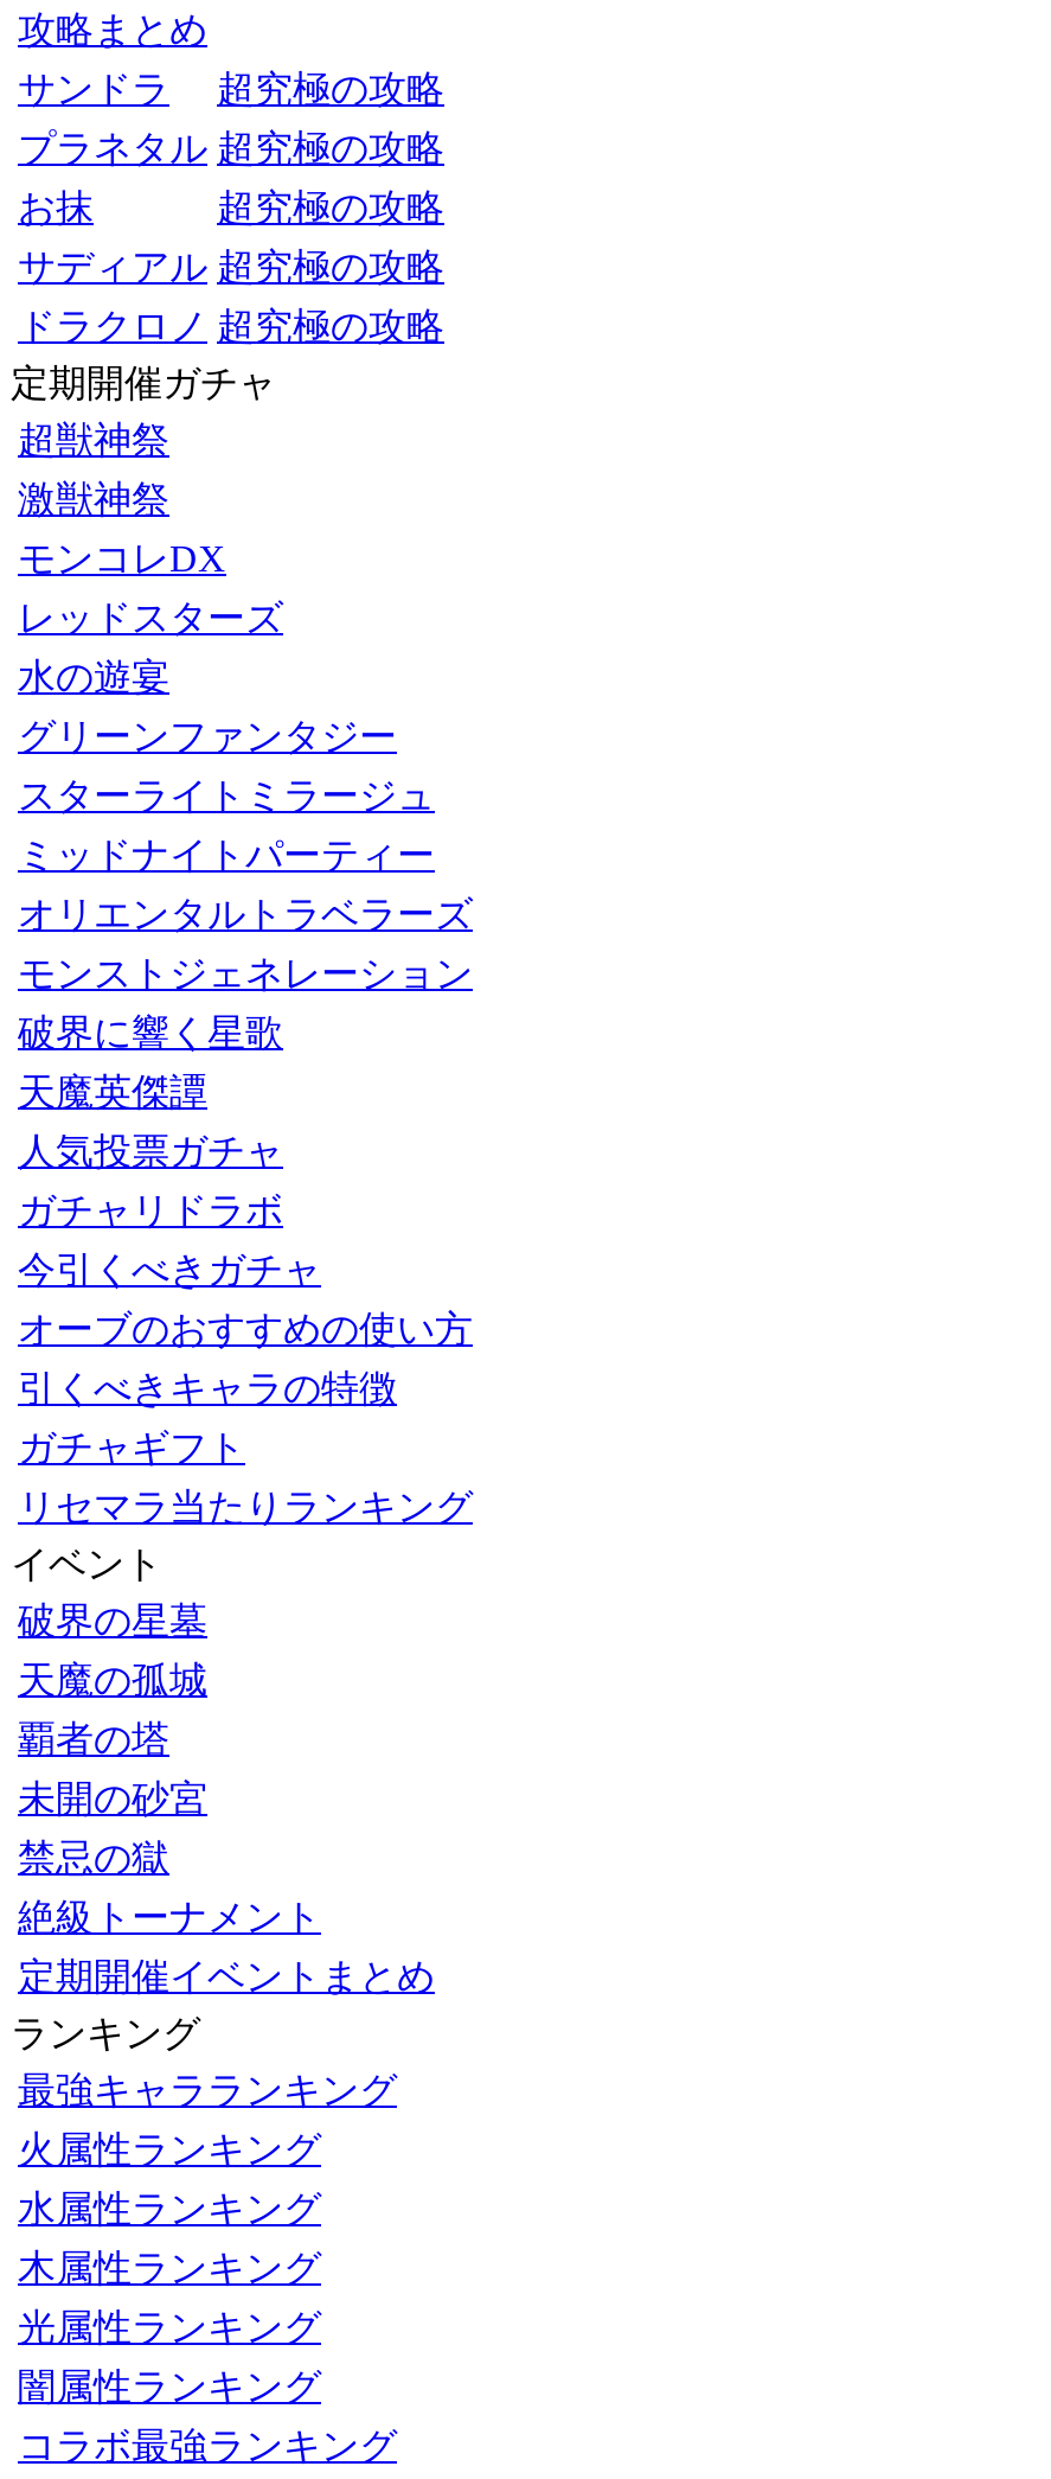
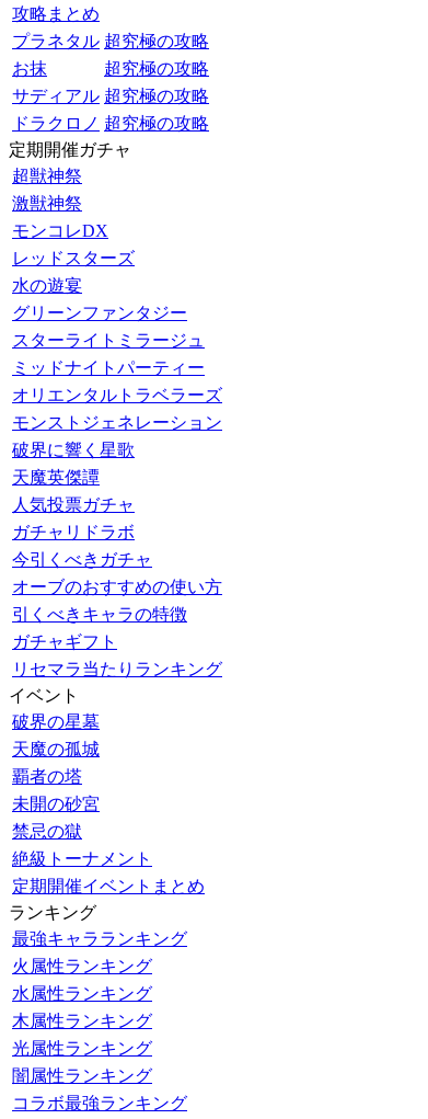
[18,69,444,109] サンドラ | 超究極の攻略 -> none

